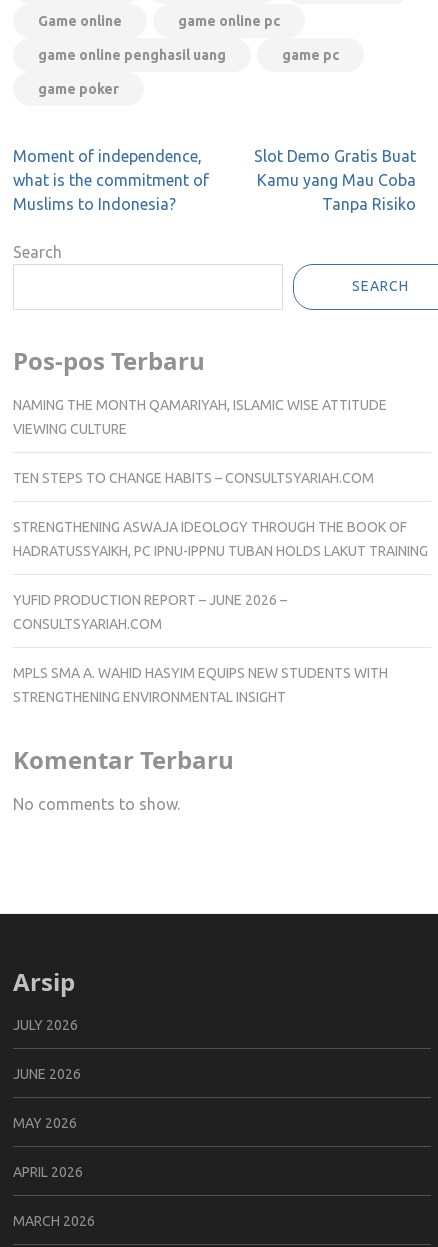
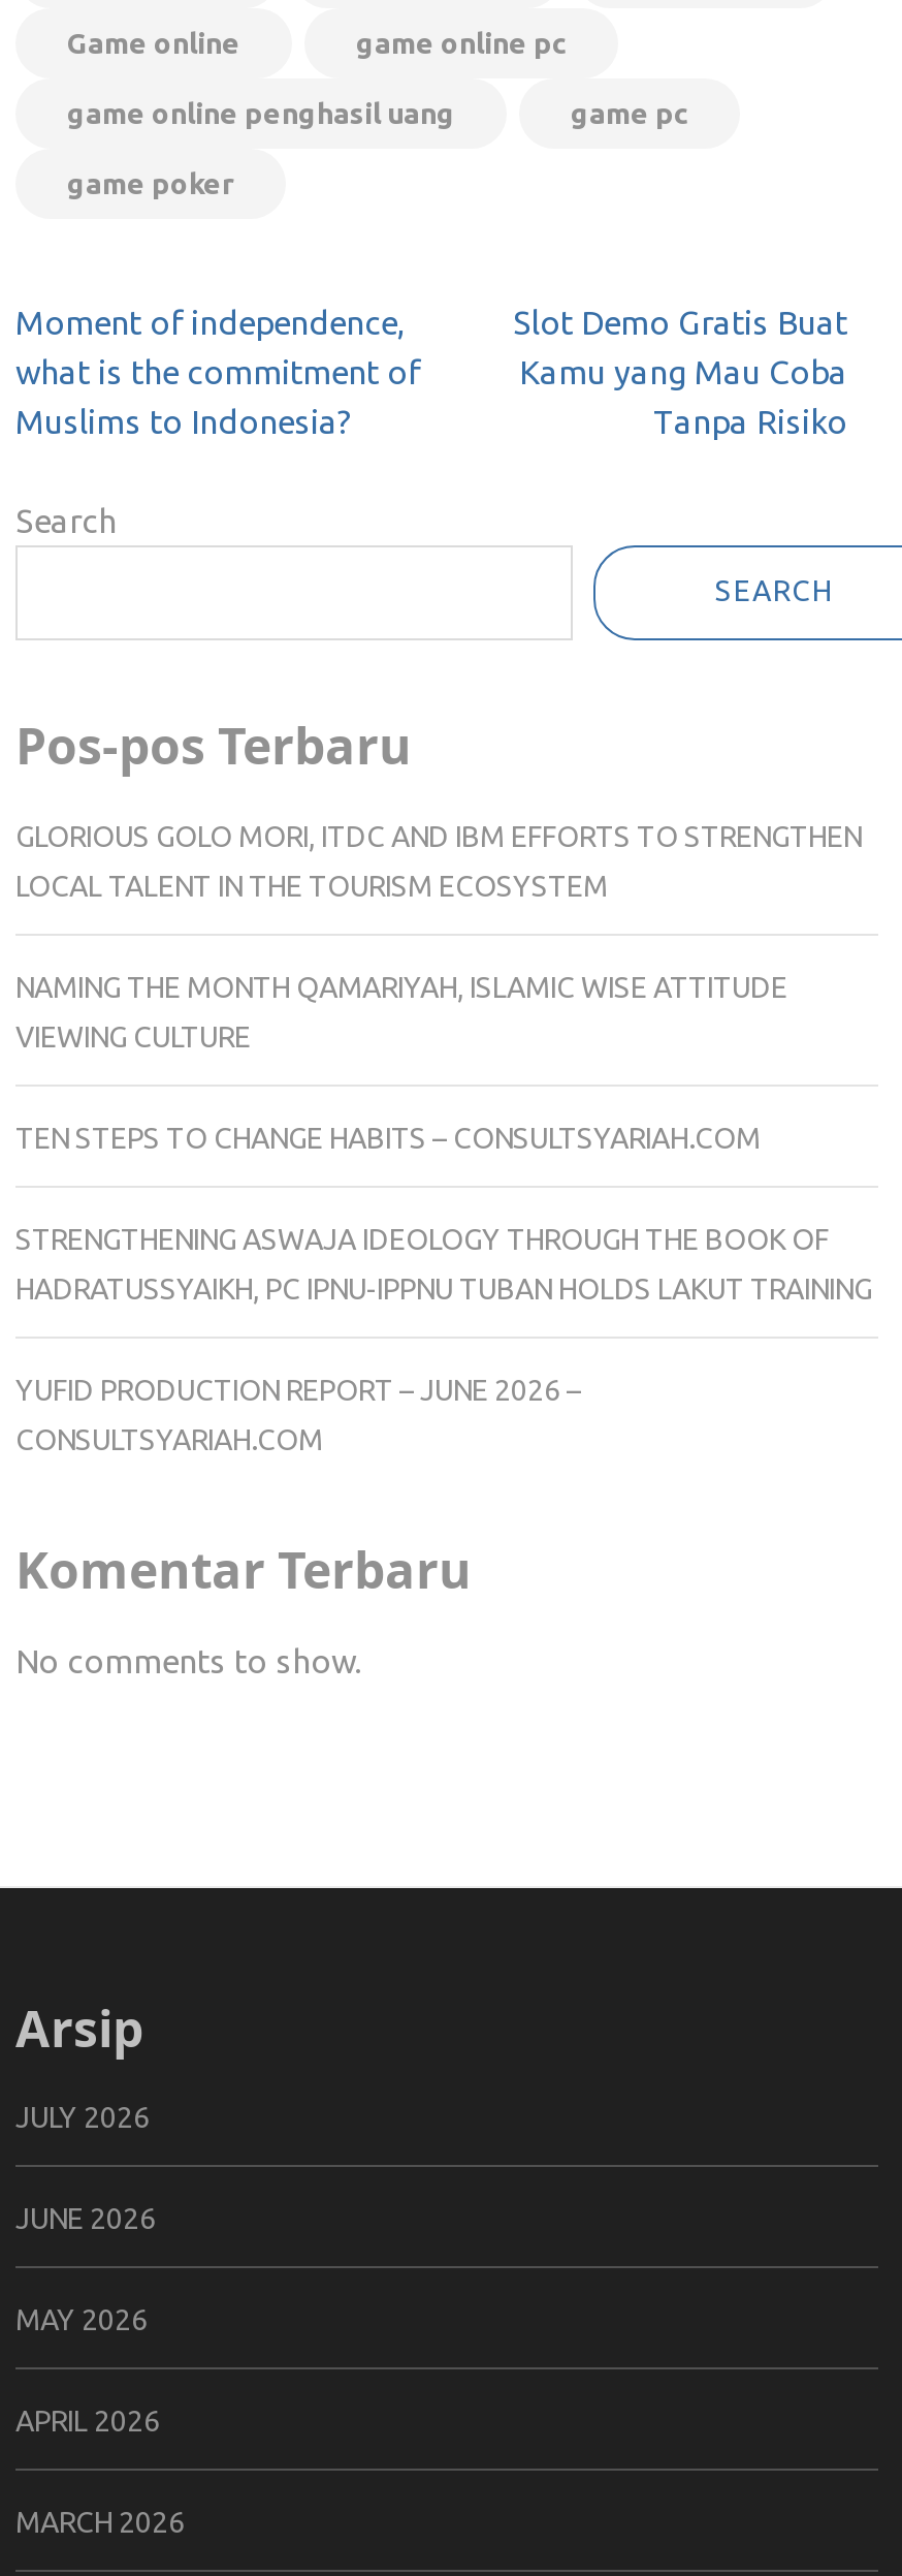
none -> [15,819,862,902] GLORIOUS GOLO MORI, ITDC AND IBM EFFORTS TO STRENGTHEN | LOCAL TALENT IN THE TOURISM ECOSYSTEM
moved [13,397,428,632] -> [15,970,872,1456]: NAMING THE MONTH QAMARIYAH, ISLAMIC WISE ATTITUDE | VIEWING CULTURE | TEN STEPS TO CHANGE HABITS – CONSULTSYARIAH.COM | STRENGTHENING ASWAJA IDEOLOGY THROUGH THE BOOK OF | HADRATUSSYAIKH, PC IPNU-IPPNU TUBAN HOLDS LAKUT TRAINING | YUFID PRODUCTION REPORT – JUNE 2026 – | CONSULTSYARIAH.COM
[13,665,388,705] MPLS SMA A. WAHID HASYIM EQUIPS NEW STUDENTS WITH | STRENGTHENING ENVIRONMENTAL INSIGHT -> none

